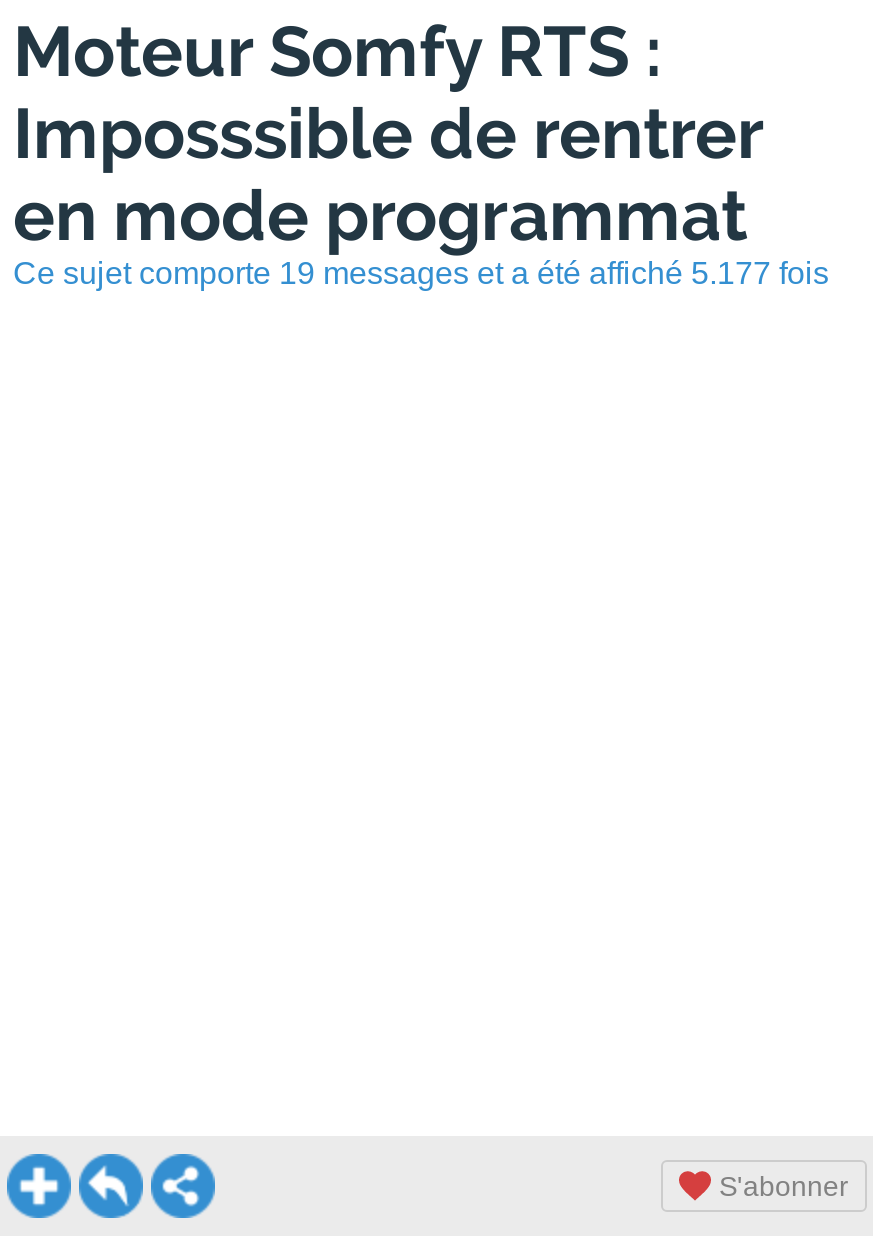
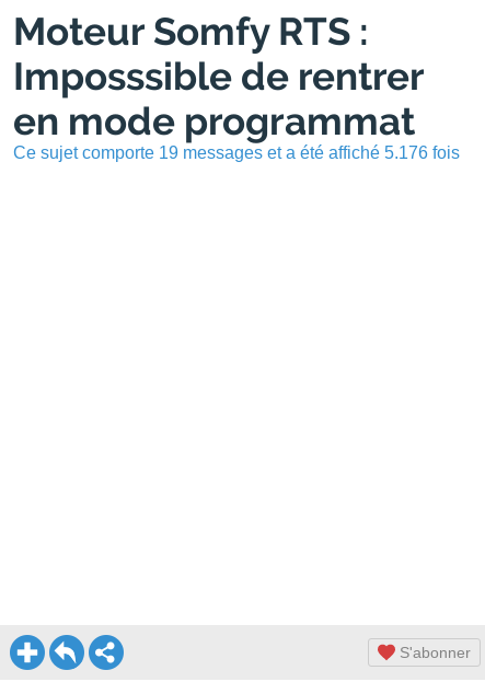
[13,256,829,290] Ce sujet comporte 19 messages et a été affiché 5.177 fois -> [13,143,460,162] Ce sujet comporte 19 messages et a été affiché 5.176 fois

